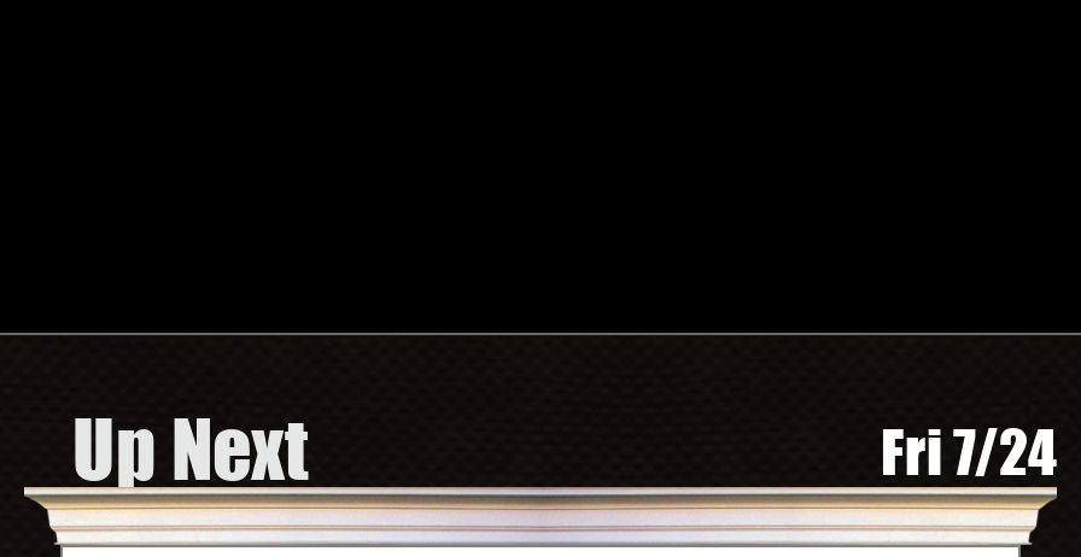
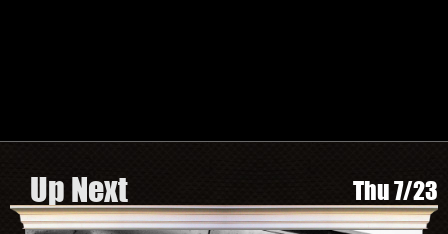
[881,417,1057,487] Fri 7/24 -> [353,176,438,205] Thu 7/23

